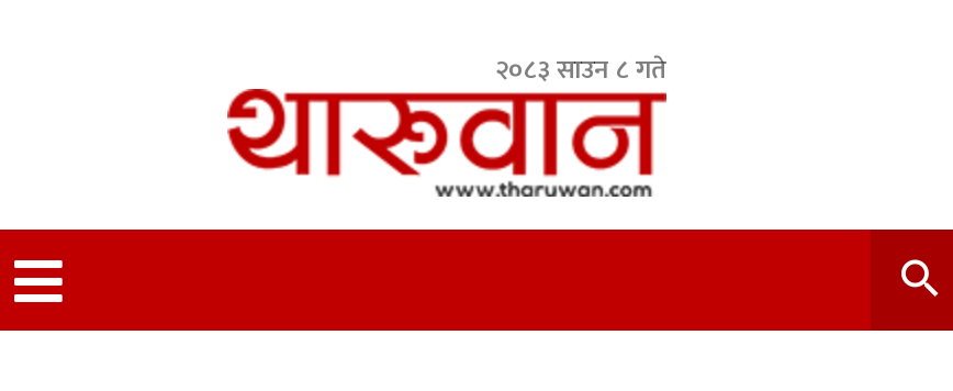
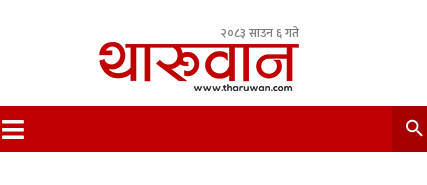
[495,47,666,91] २०८३ साउन ८ गते -> [221,23,299,43] २०८३ साउन ६ गते

